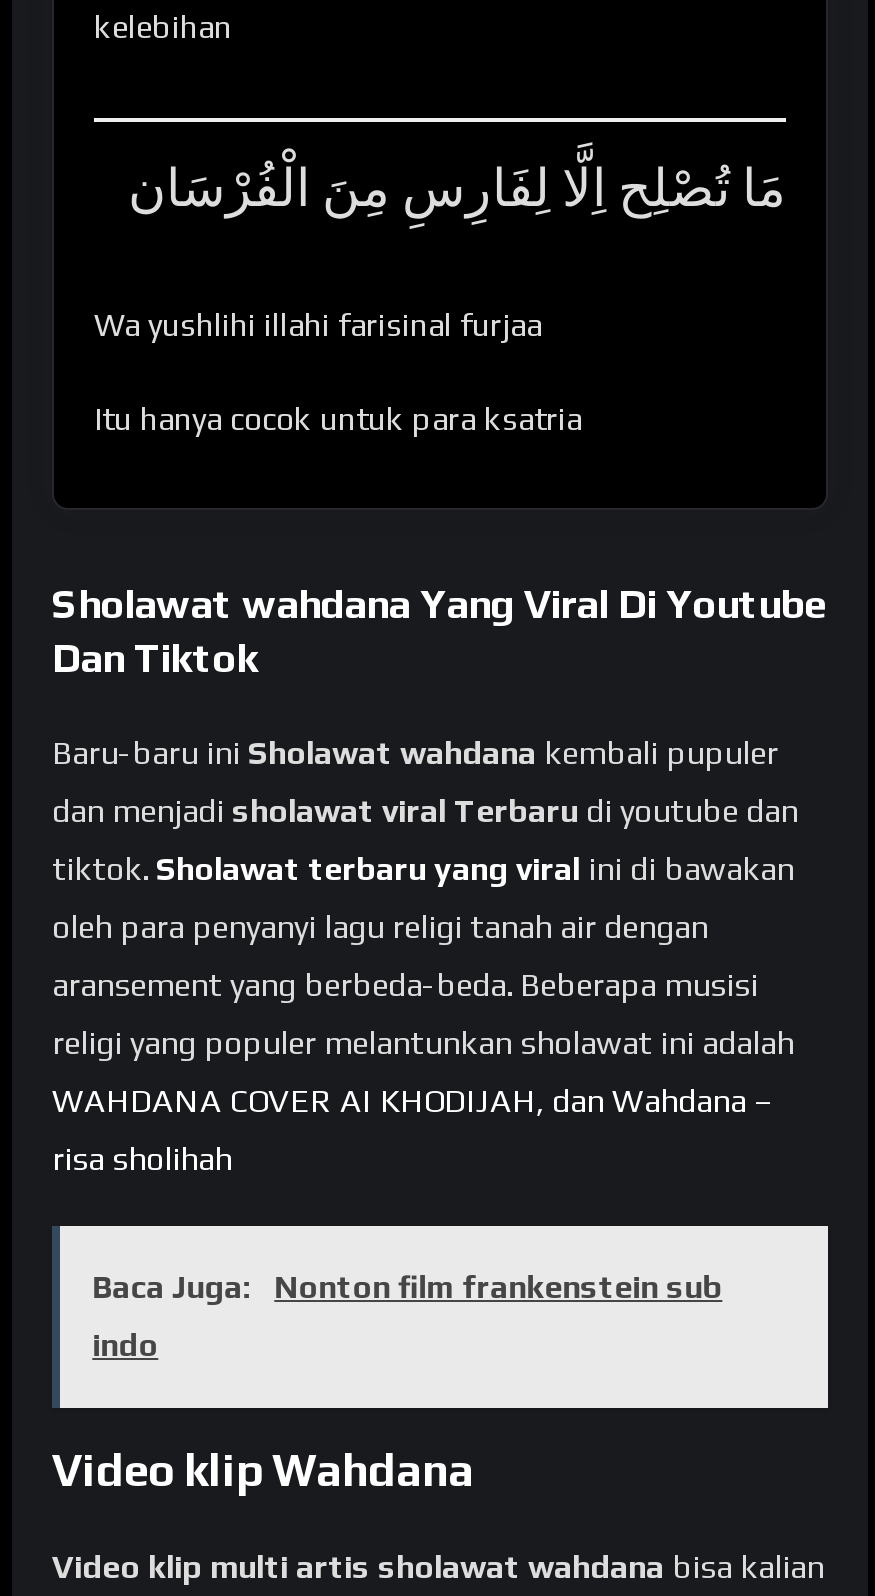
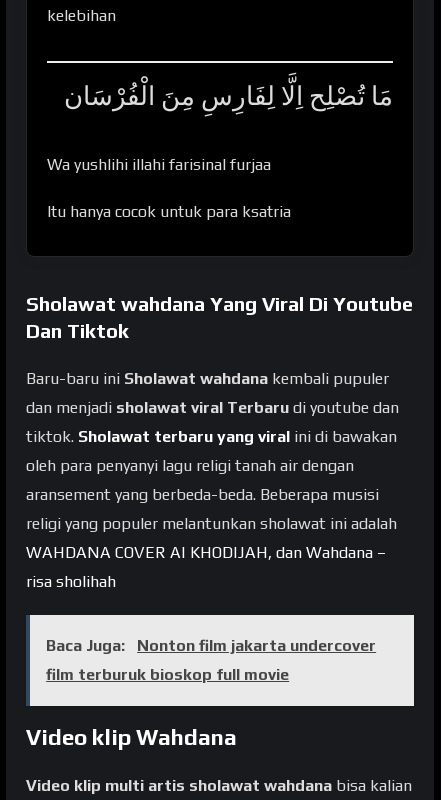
[92,1269,722,1307] Baca Juga: Nonton film frankenstein sub -> [46,636,376,655] Baca Juga: Nonton film jakarta undercover
[92,1327,158,1365] indo -> [46,665,289,684] film terburuk bioskop full movie

